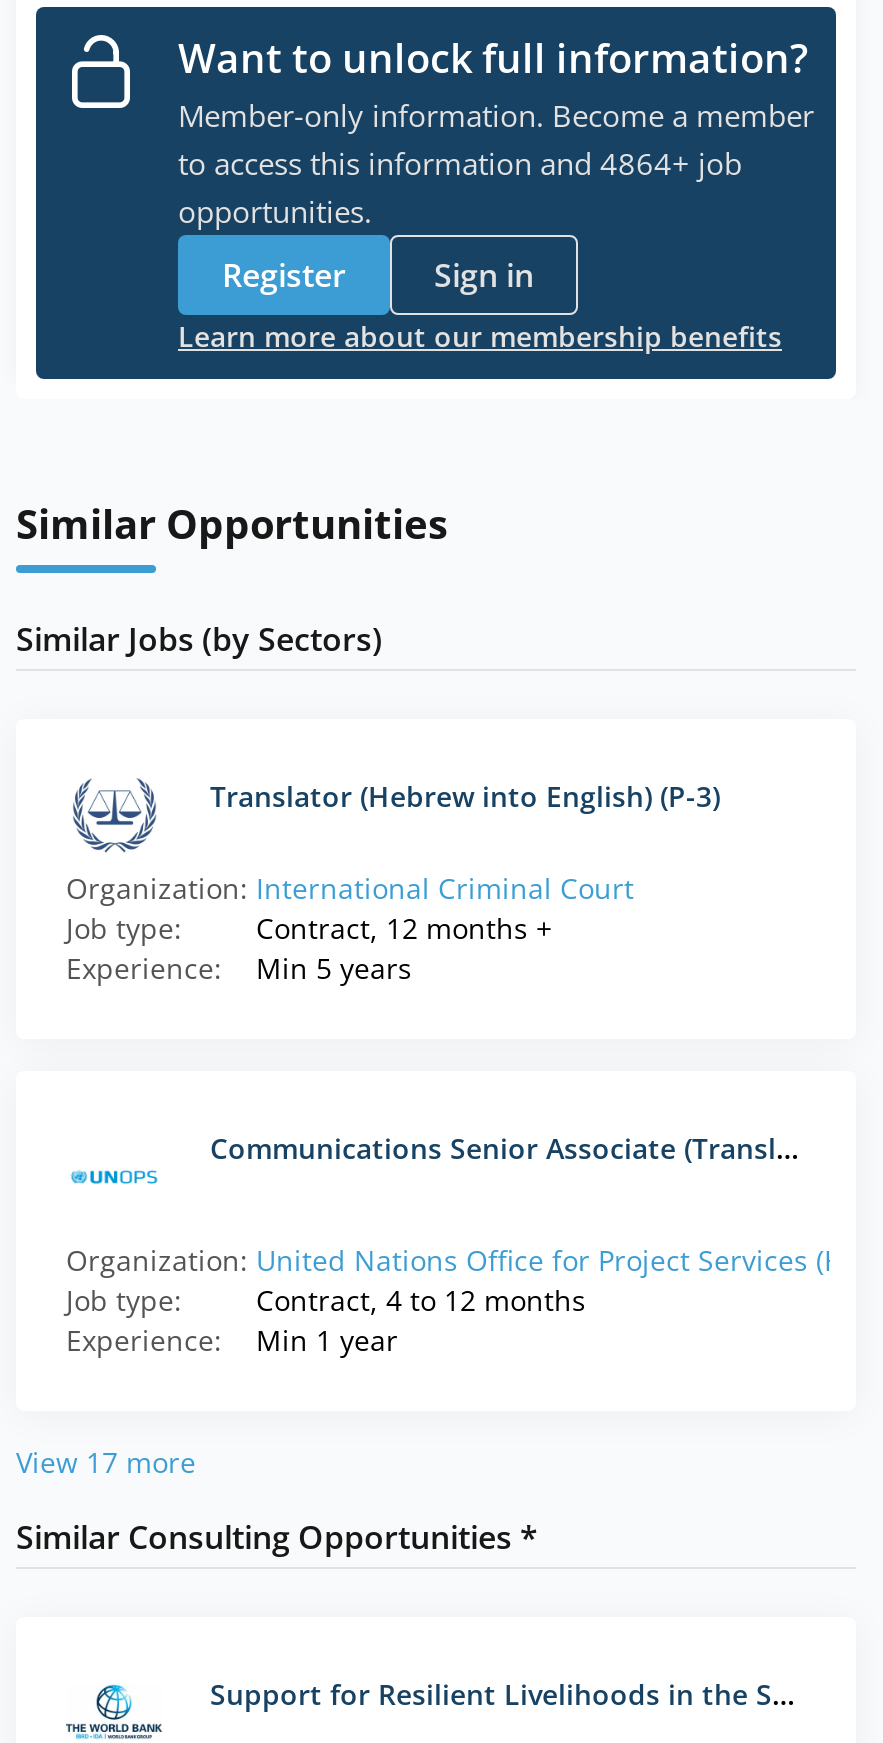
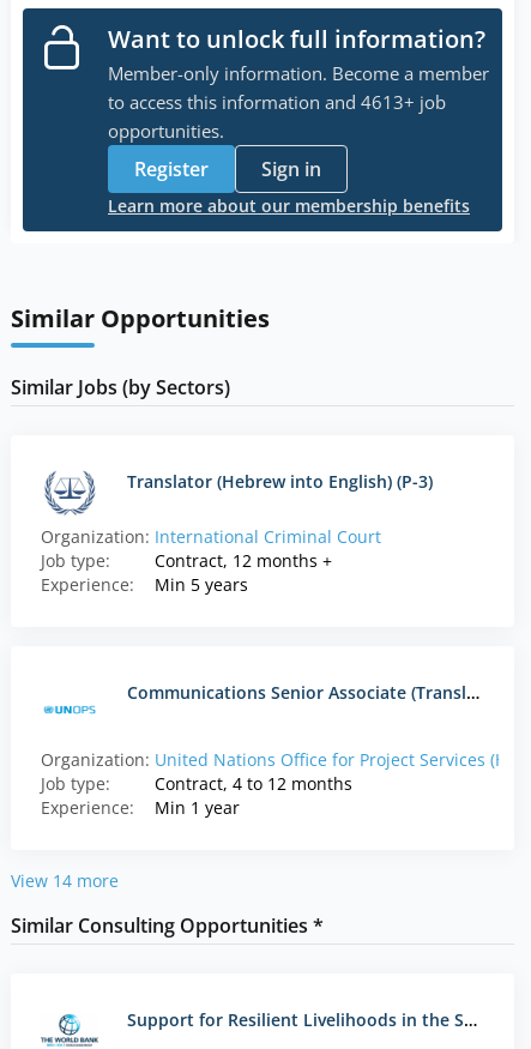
[178,143,742,183] to access this information and 4864+ job -> [108,90,446,114] to access this information and 4613+ job
[16,1442,196,1480] View 17 more -> [11,869,119,891] View 14 more

